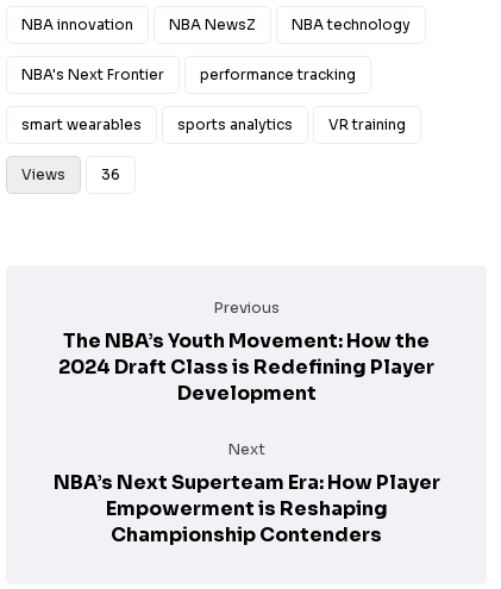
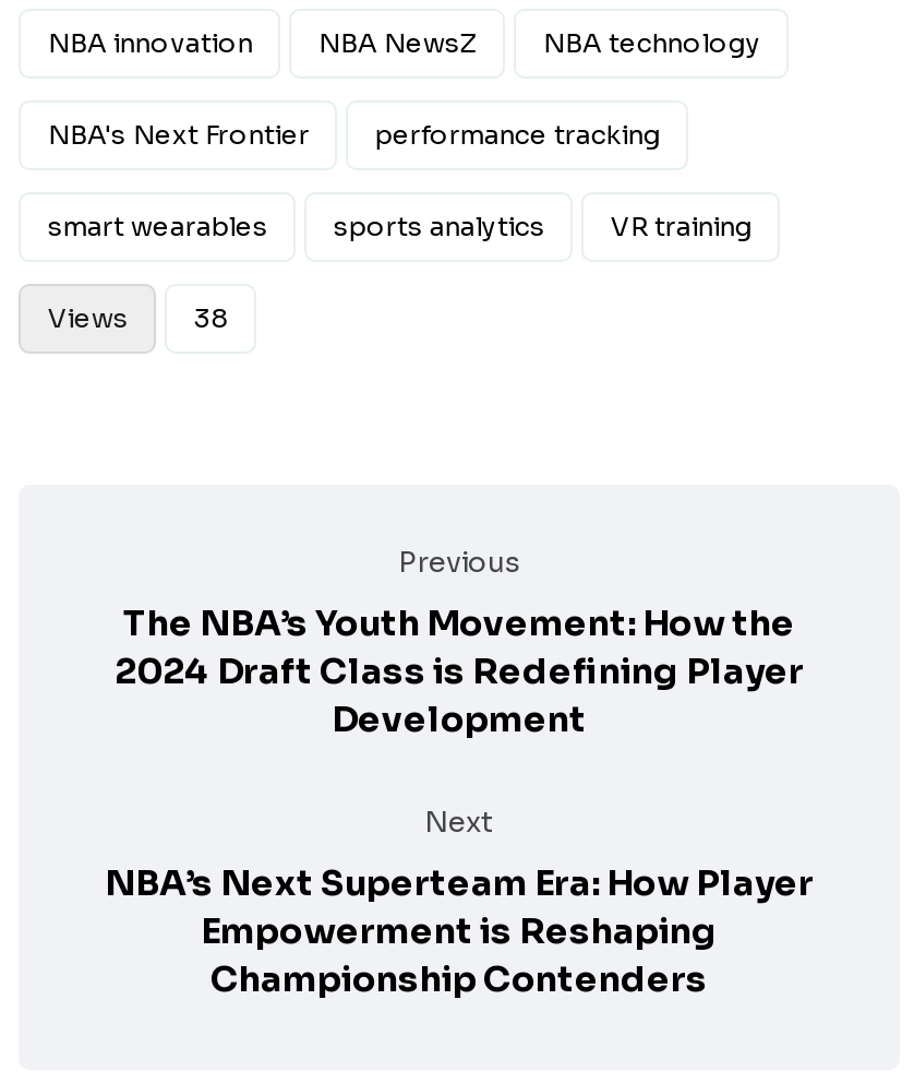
[22,166,121,183] Views 36 -> [48,301,229,333] Views 38

